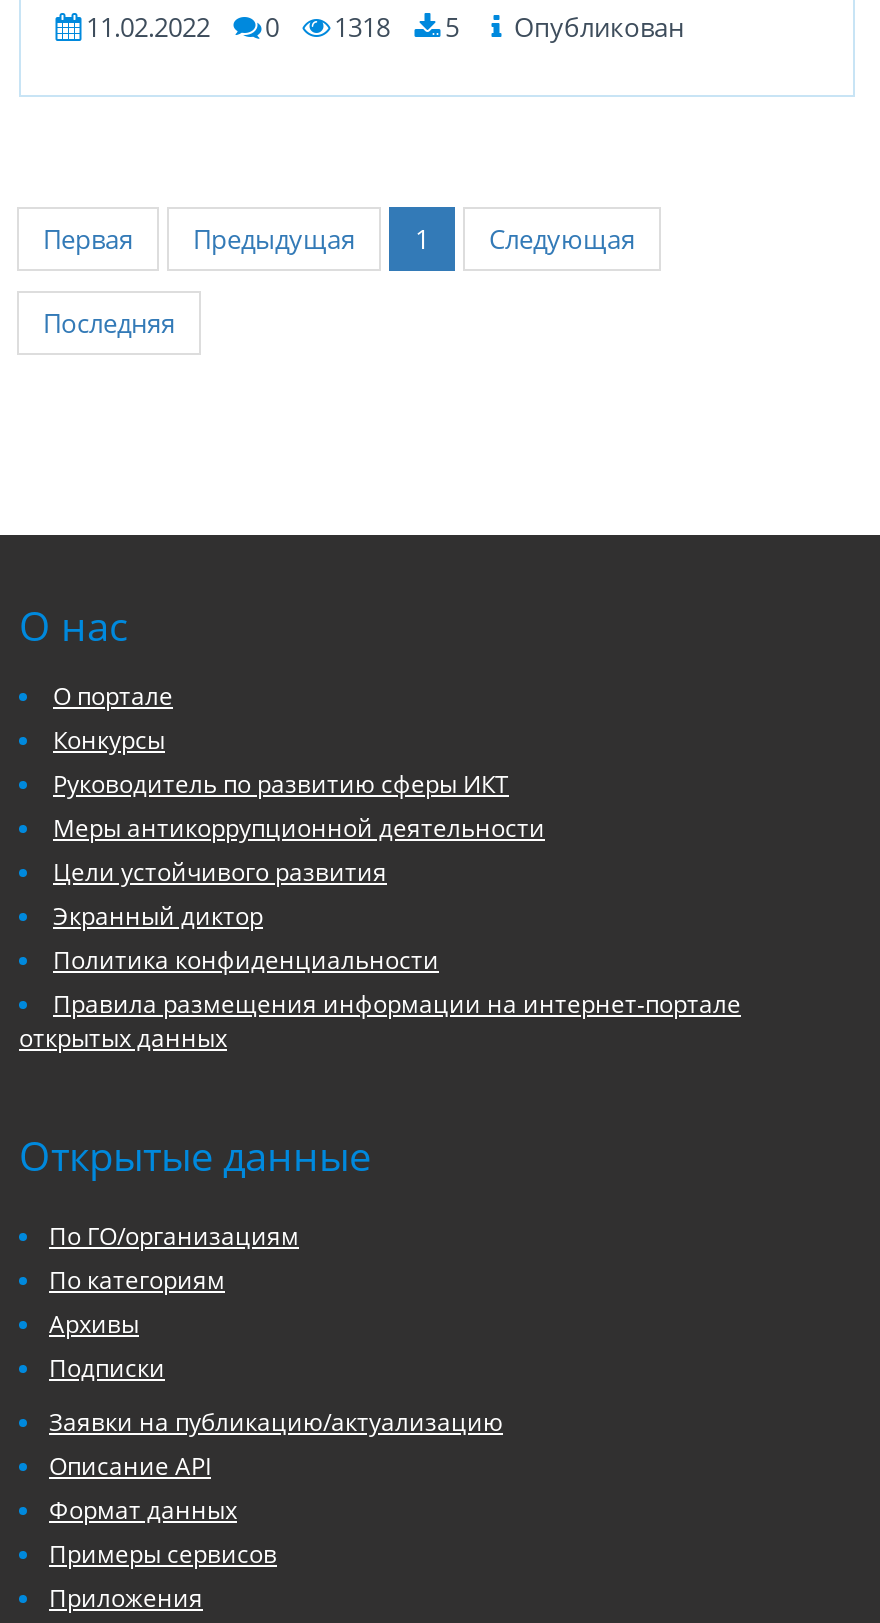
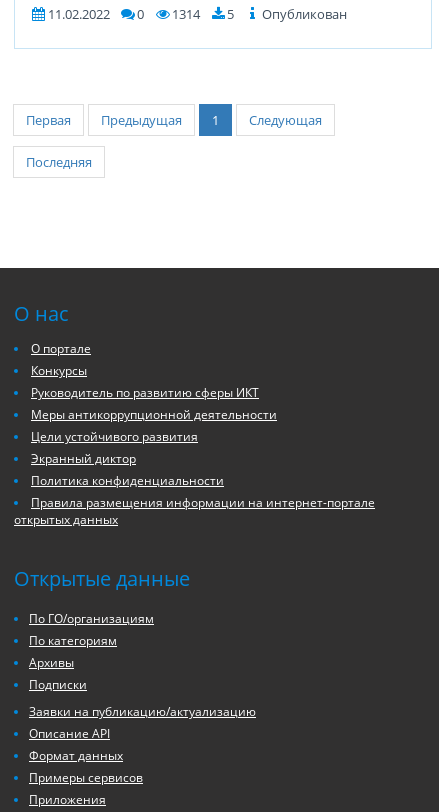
[86,10,684,46] 11.02.2022 0 1318 5 Опубликован -> [47,5,346,23] 11.02.2022 0 1314 5 Опубликован

